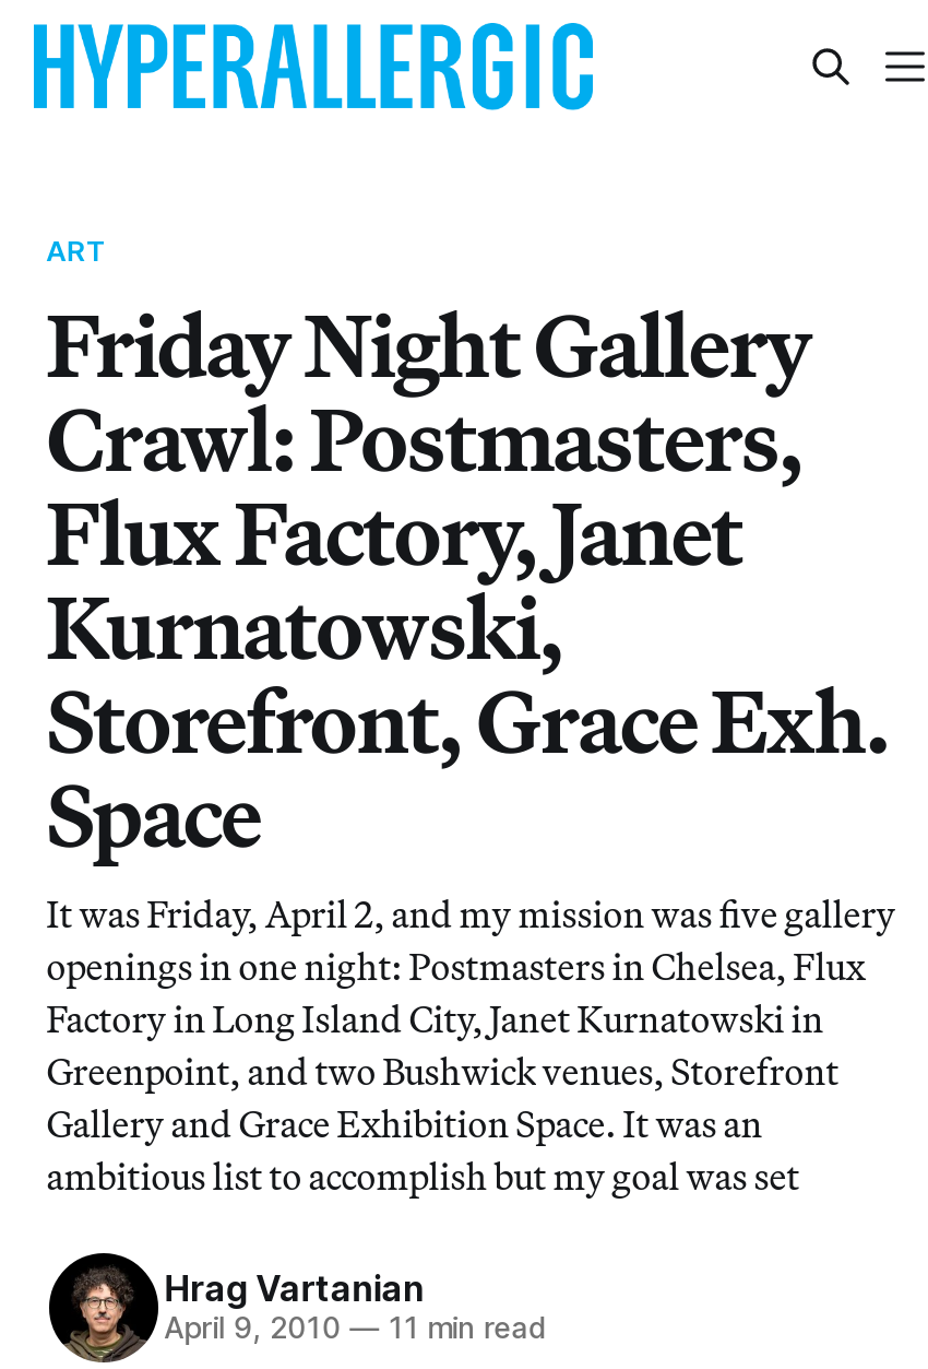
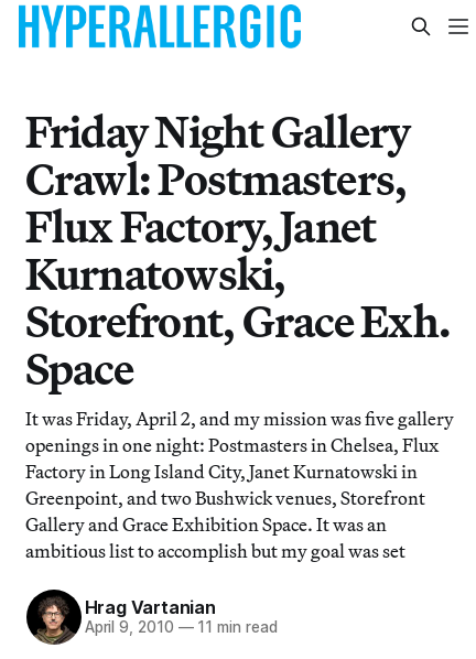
[46,232,108,267] ART -> none

